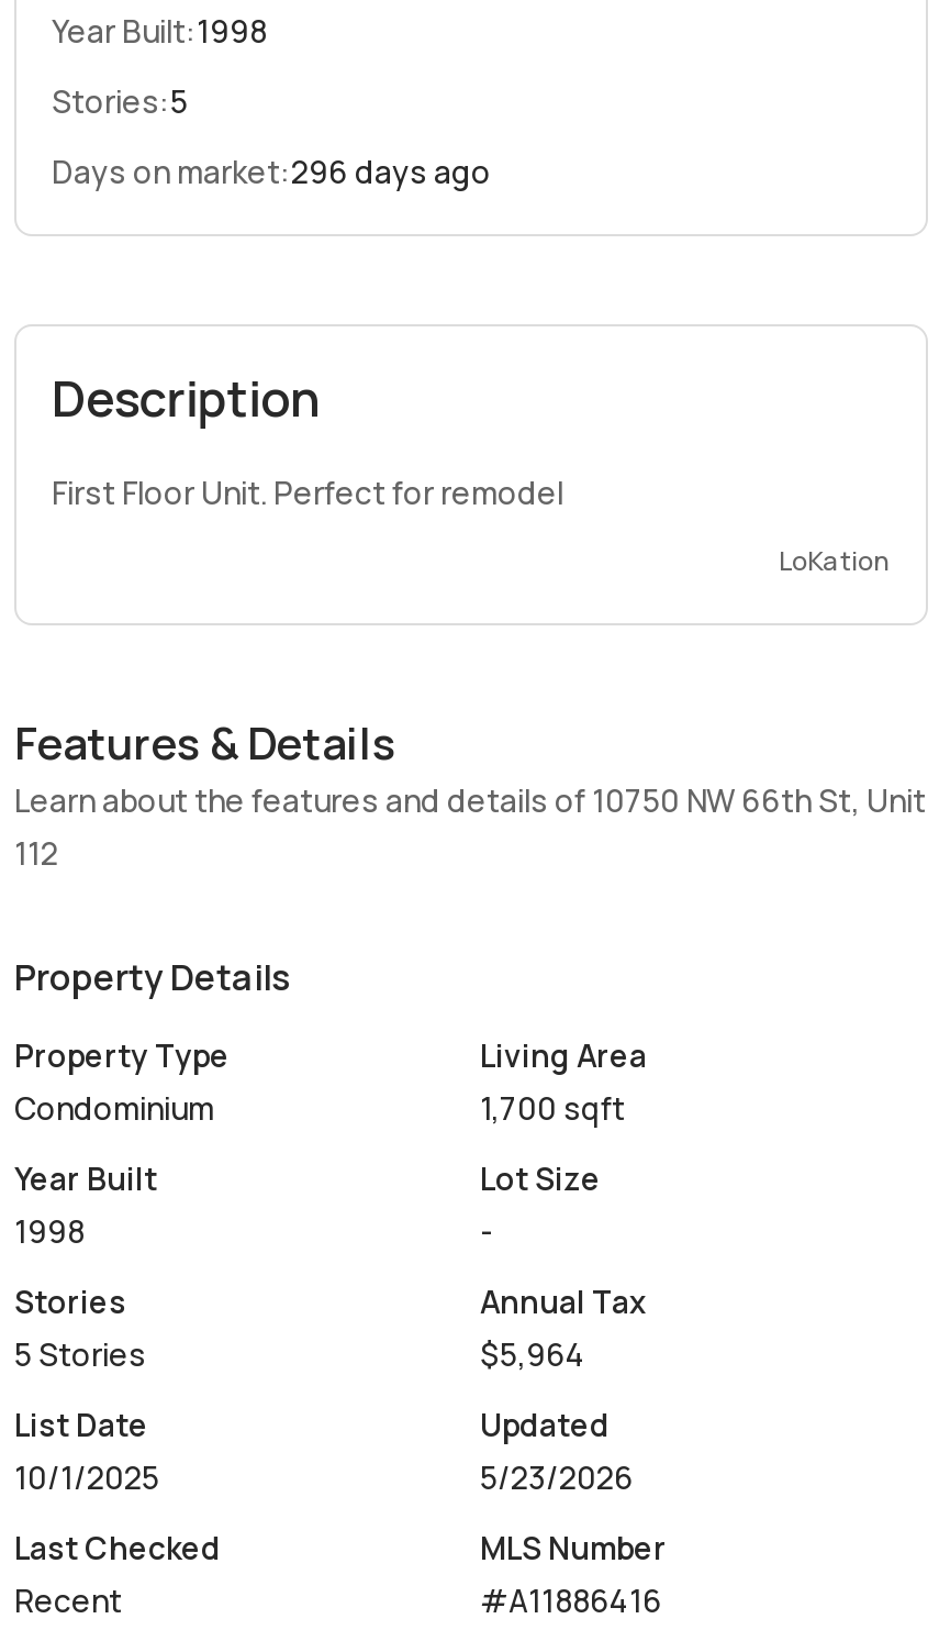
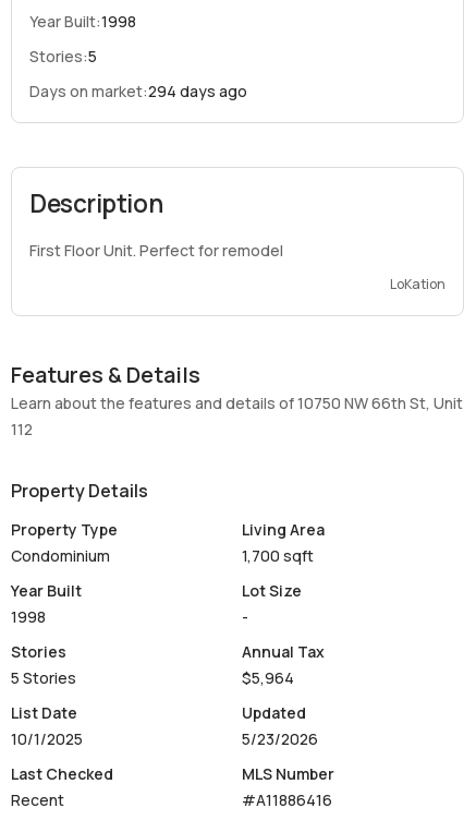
[52,151,491,192] Days on market:296 days ago -> [29,81,247,101] Days on market:294 days ago

